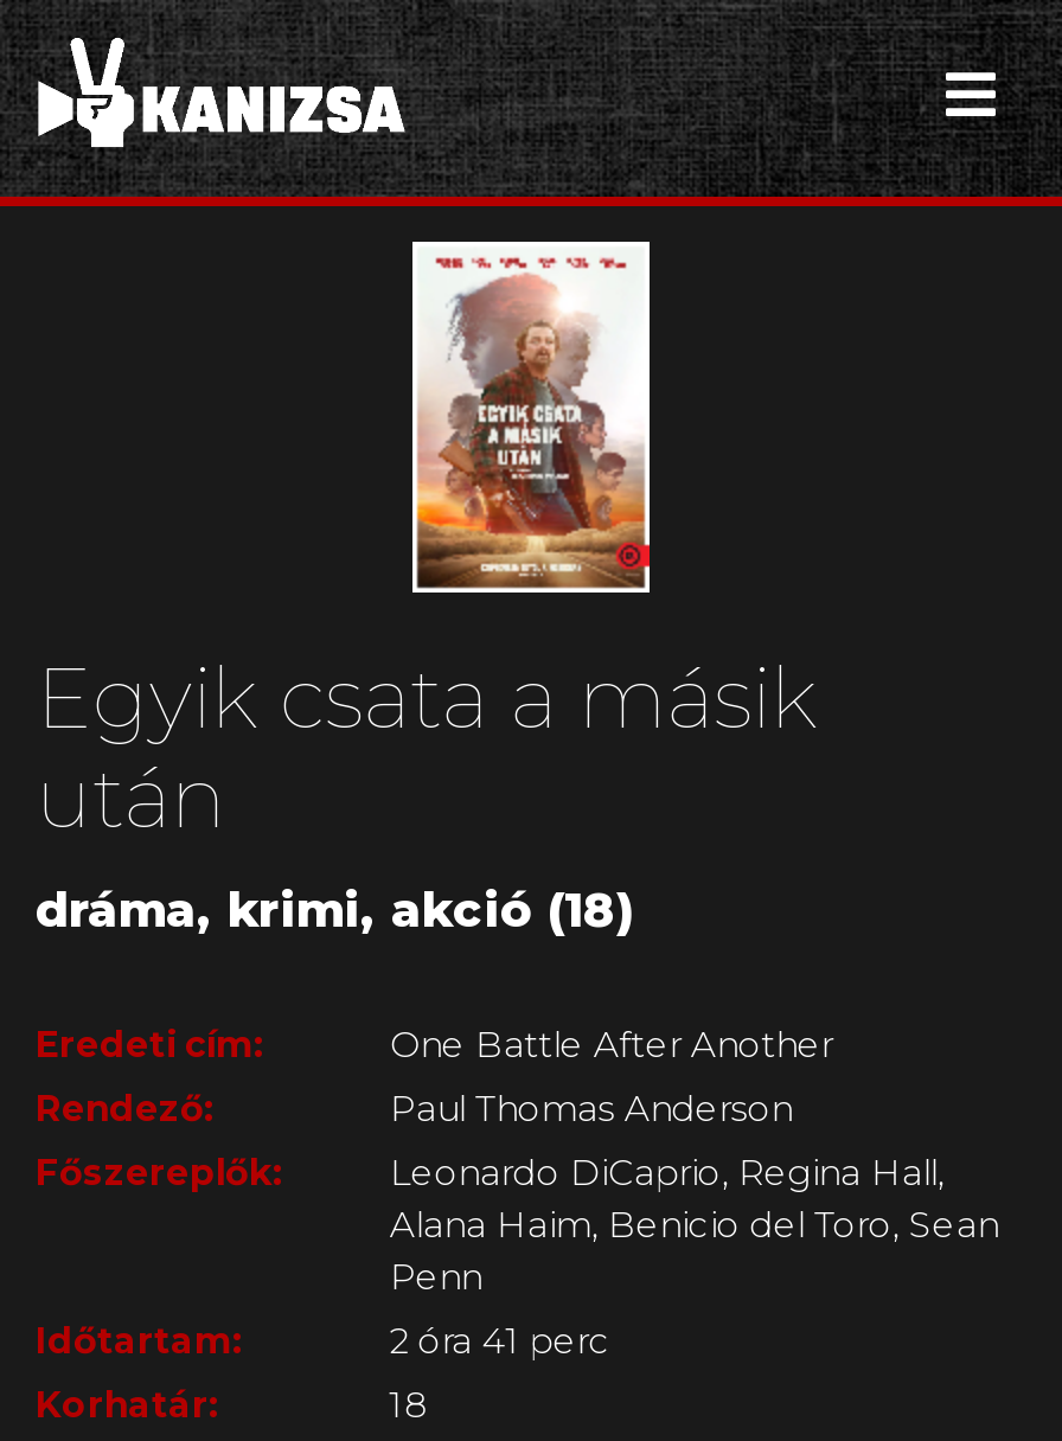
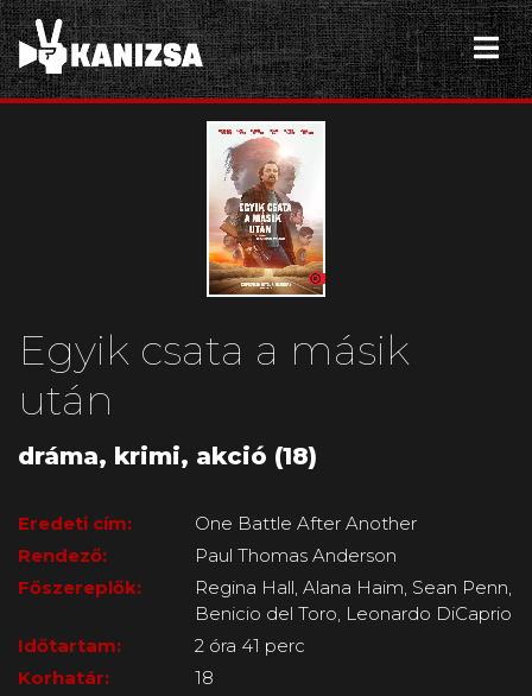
[389,1149,999,1299] Leonardo DiCaprio, Regina Hall, | Alana Haim, Benicio del Toro, Sean | Penn -> [195,576,512,625] Regina Hall, Alana Haim, Sean Penn, | Benicio del Toro, Leonardo DiCaprio

